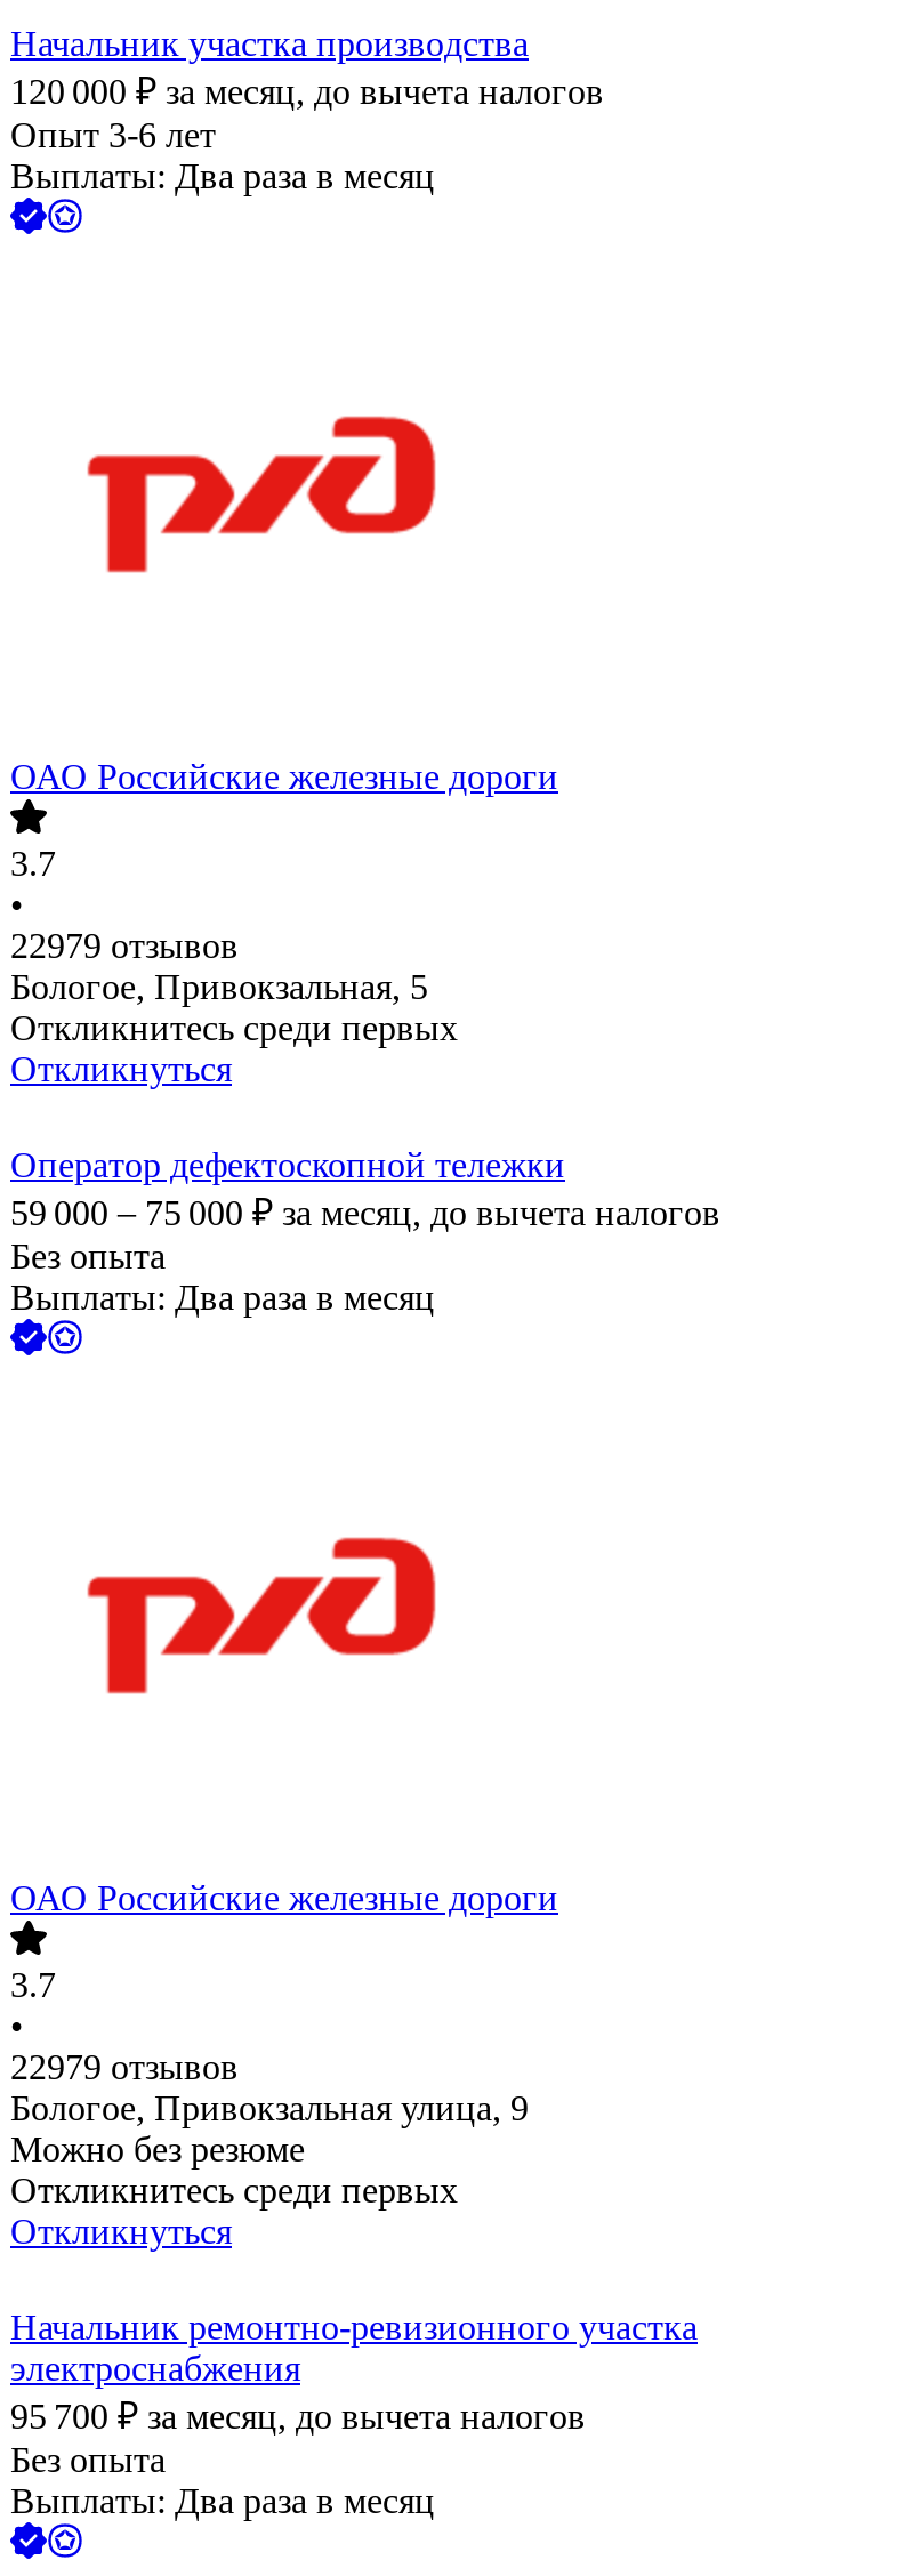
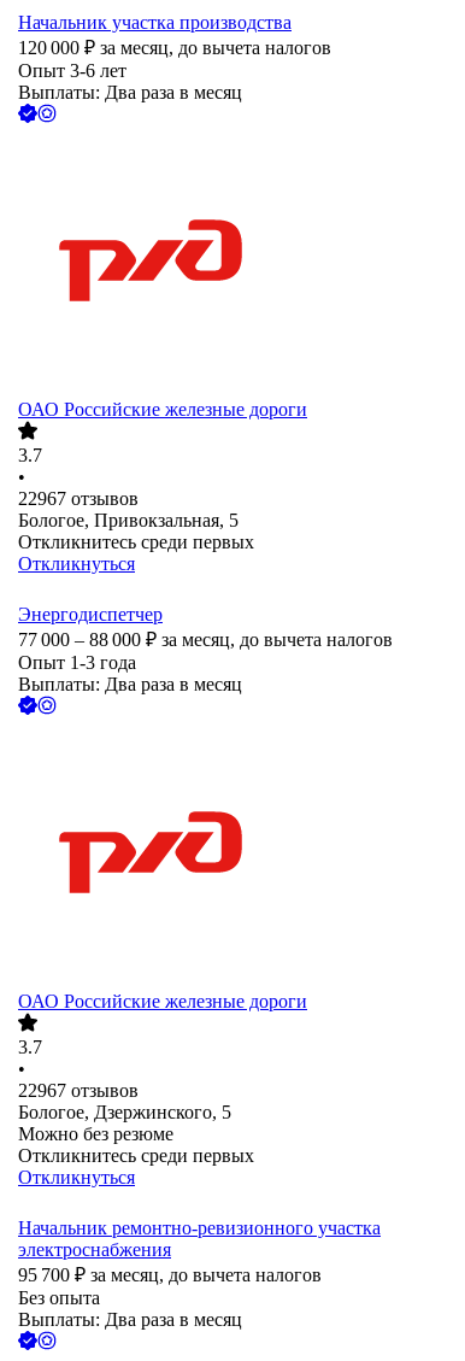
[10,927,239,966] 22979 отзывов -> [18,489,139,509] 22967 отзывов
[10,1146,720,1276] Оператор дефектоскопной тележки | 59 000 – 75 000 ₽ за месяц, до вычета налогов | Без опыта -> [18,604,393,673] Энергодиспетчер | 77 000 – 88 000 ₽ за месяц, до вычета налогов | Опыт 1-3 года
[10,2048,529,2128] 22979 отзывов | Бологое, Привокзальная улица, 9 -> [18,1080,231,1123] 22967 отзывов | Бологое, Дзержинского, 5

